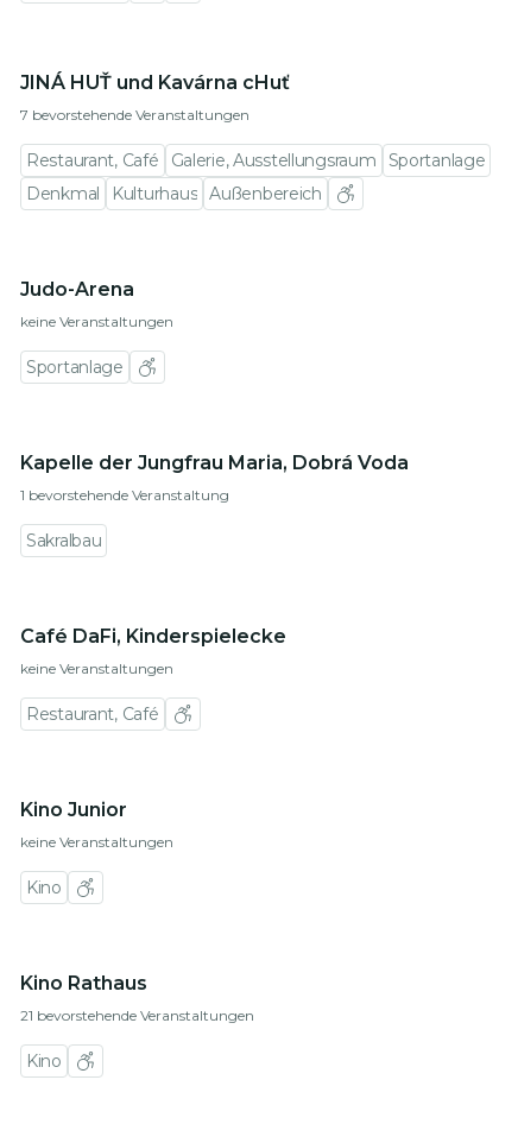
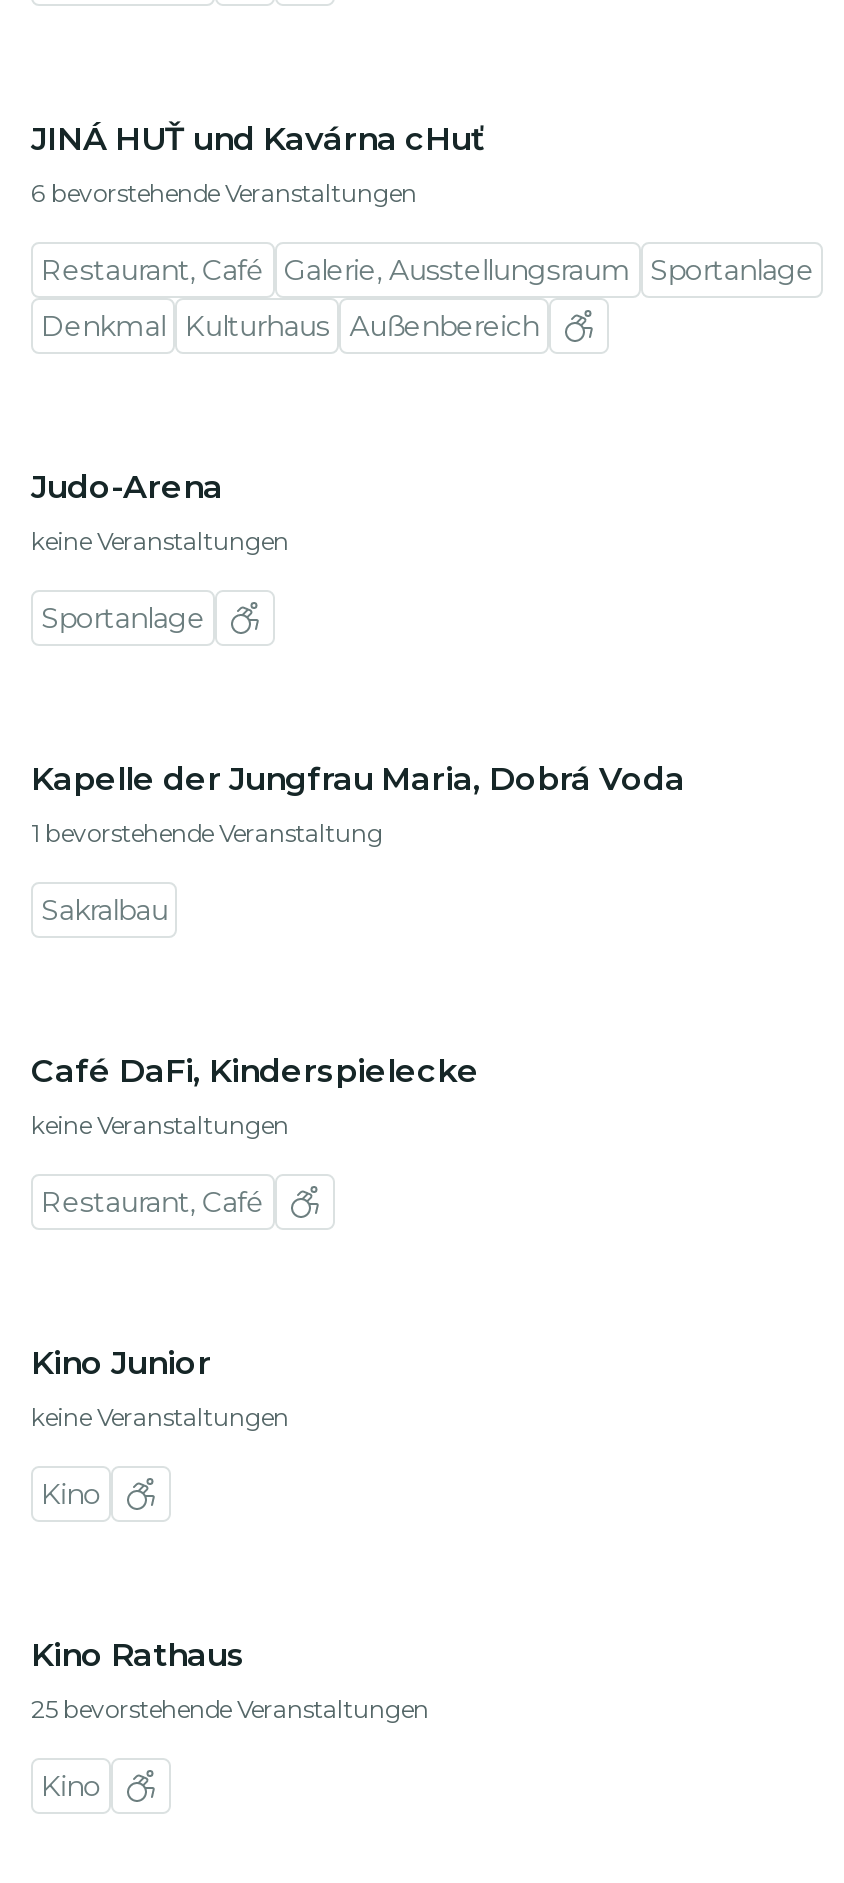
[20,106,249,124] 7 bevorstehende Veranstaltungen -> [31,178,417,208] 6 bevorstehende Veranstaltungen
[20,1006,254,1024] 21 bevorstehende Veranstaltungen -> [31,1694,429,1724] 25 bevorstehende Veranstaltungen

